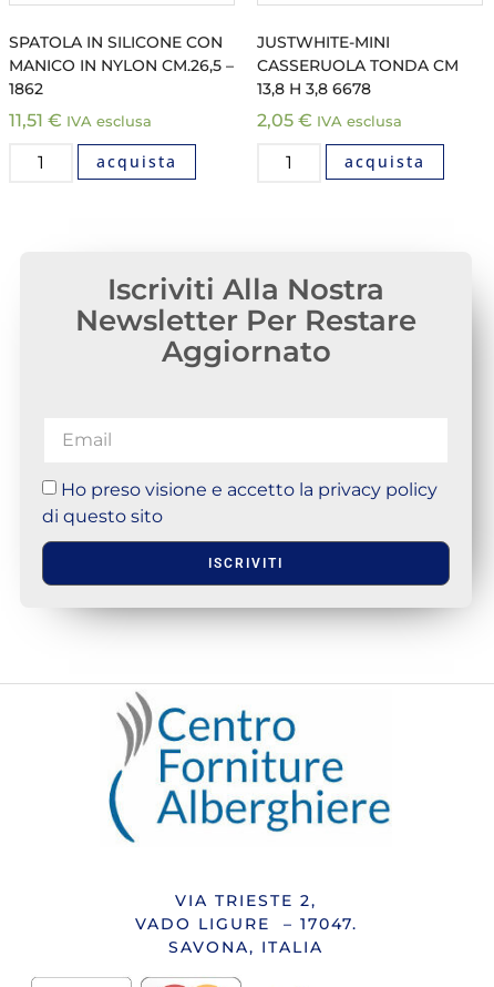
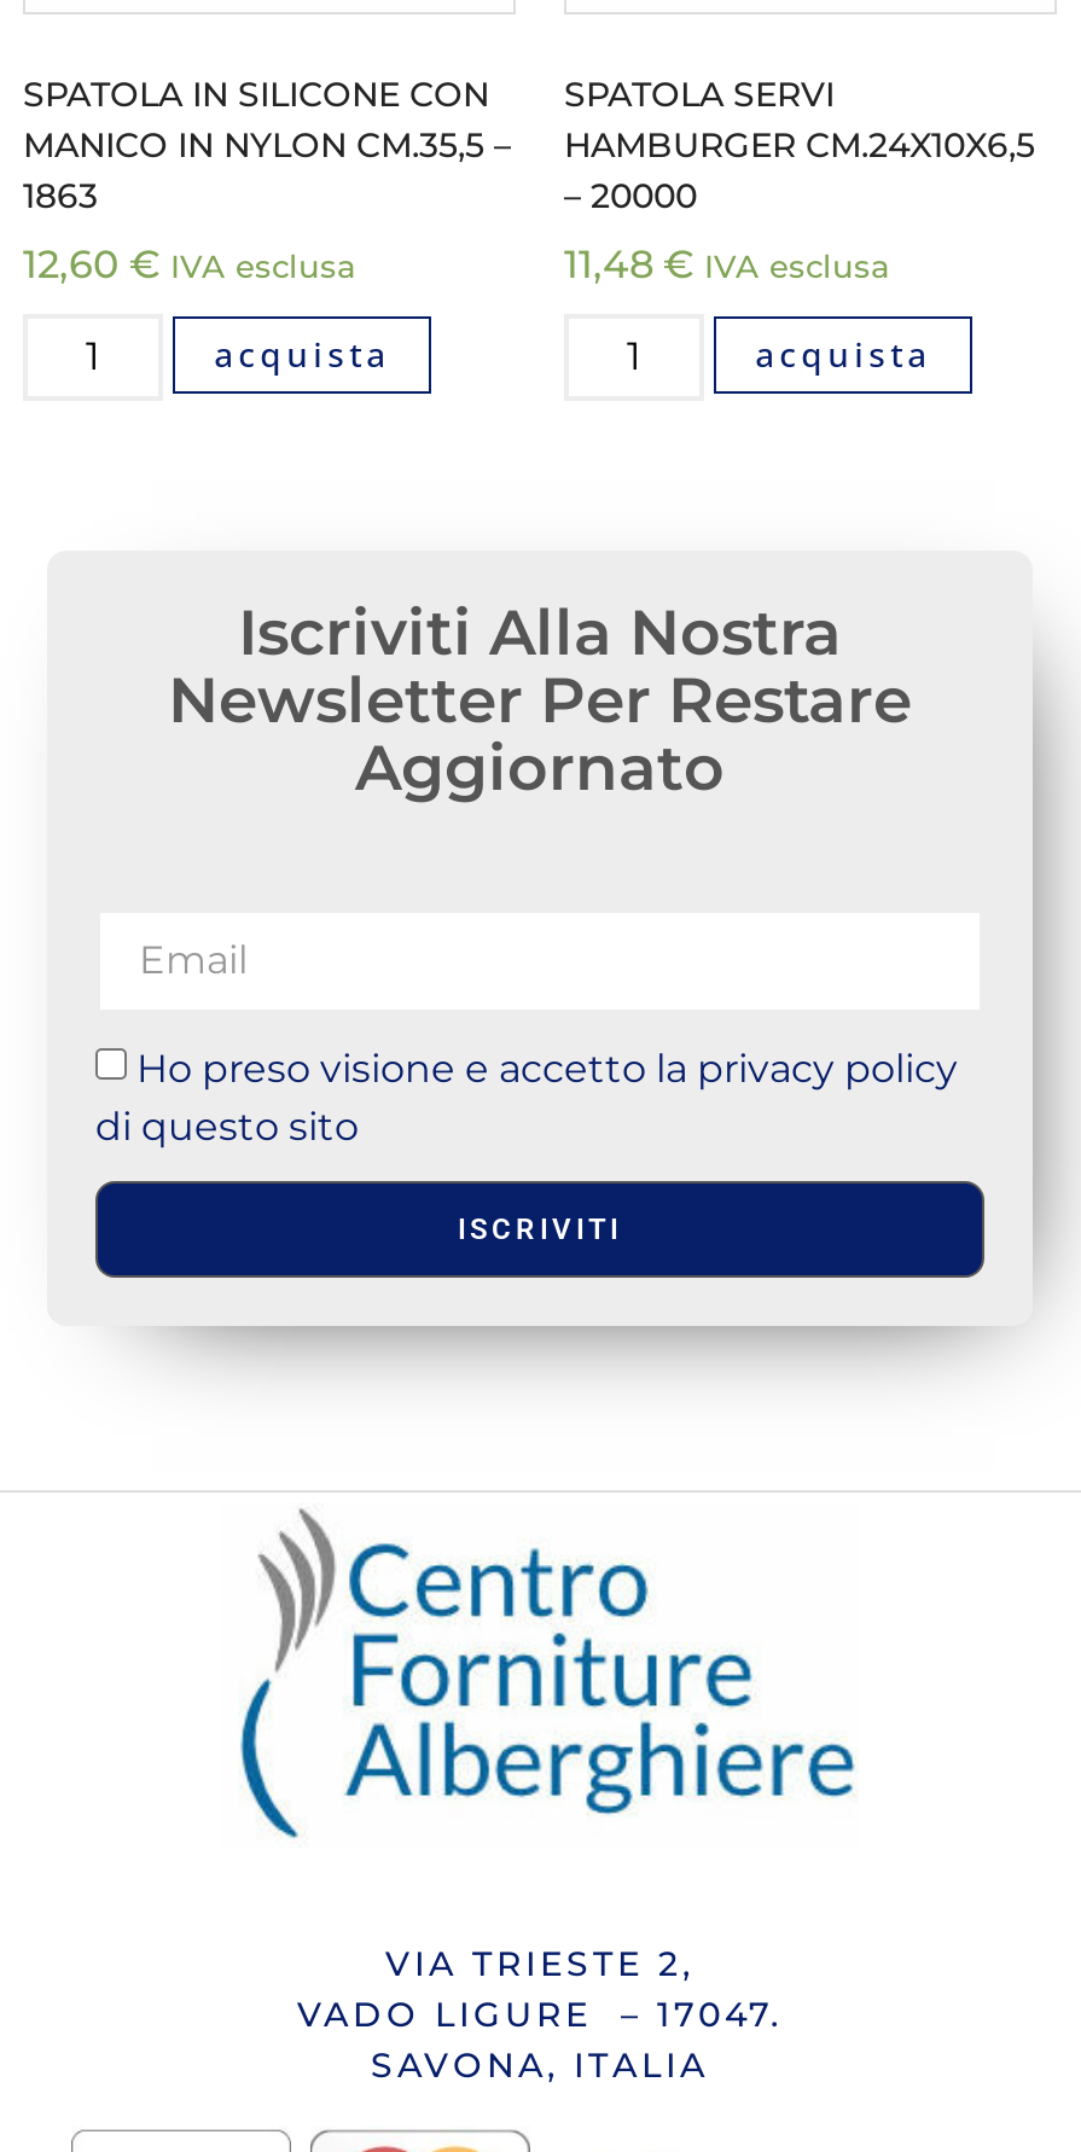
[257,32,459,98] JUSTWHITE-MINI | CASSERUOLA TONDA CM | 13,8 H 3,8 6678 -> [564,71,1035,216] SPATOLA SERVI | HAMBURGER CM.24X10X6,5 | – 20000
[9,55,234,75] MANICO IN NYLON CM.26,5 – -> [23,122,511,166] MANICO IN NYLON CM.35,5 –
[9,78,43,98] 1862 -> [23,173,98,216] 1863
[9,109,152,130] 11,51 € IVA esclusa -> [23,241,356,286] 12,60 € IVA esclusa
[257,109,402,130] 2,05 € IVA esclusa -> [564,241,890,286] 11,48 € IVA esclusa

